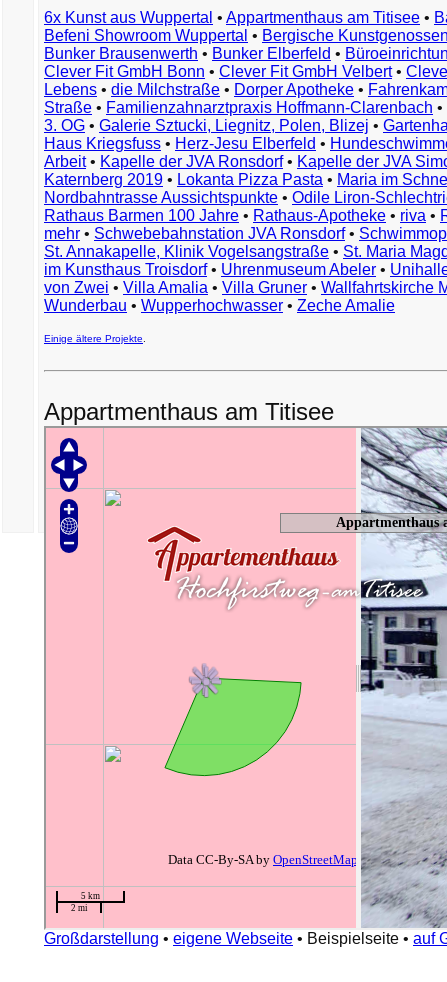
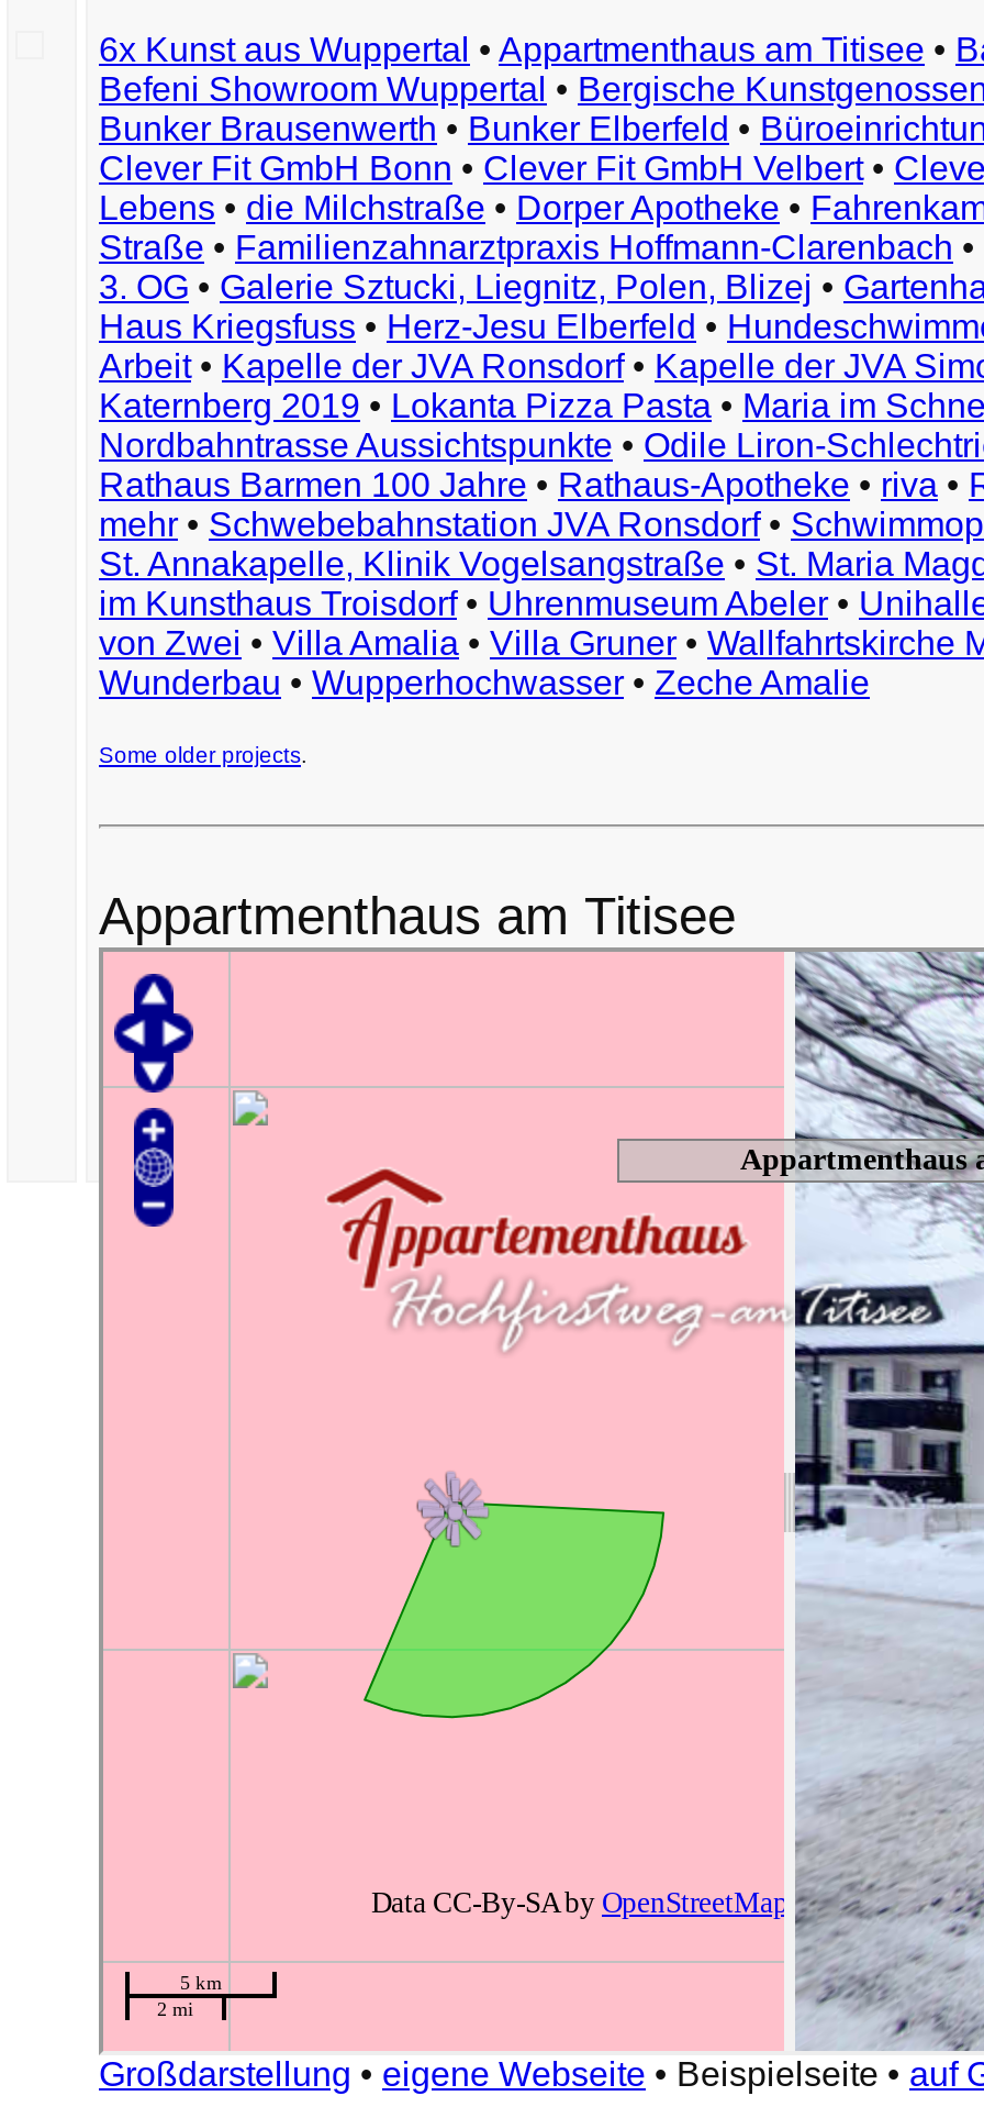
[44,333,146,344] Einige ältere Projekte. -> [99,743,307,767] Some older projects.

